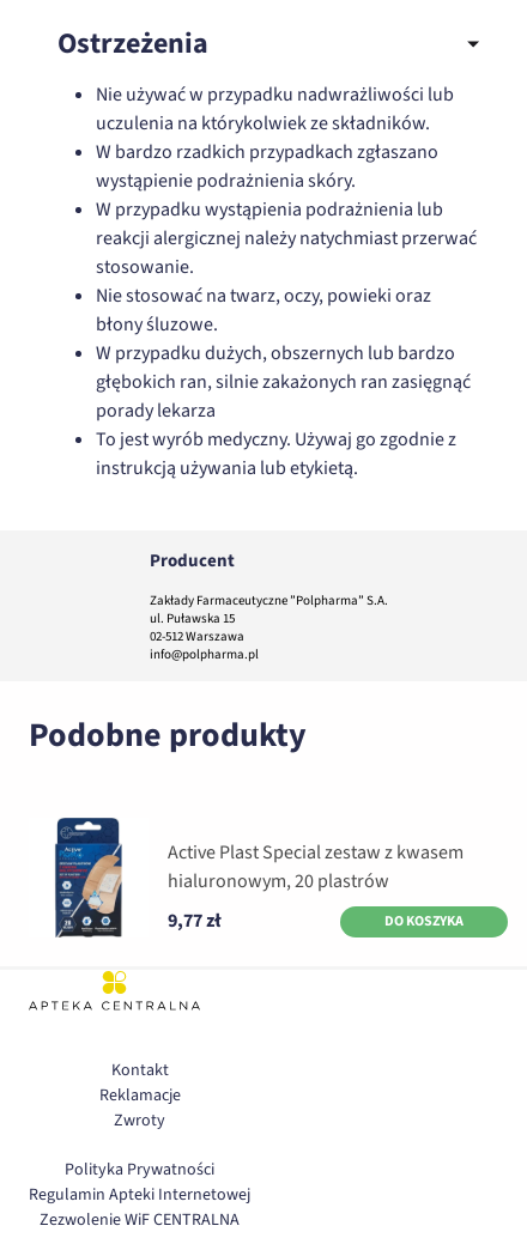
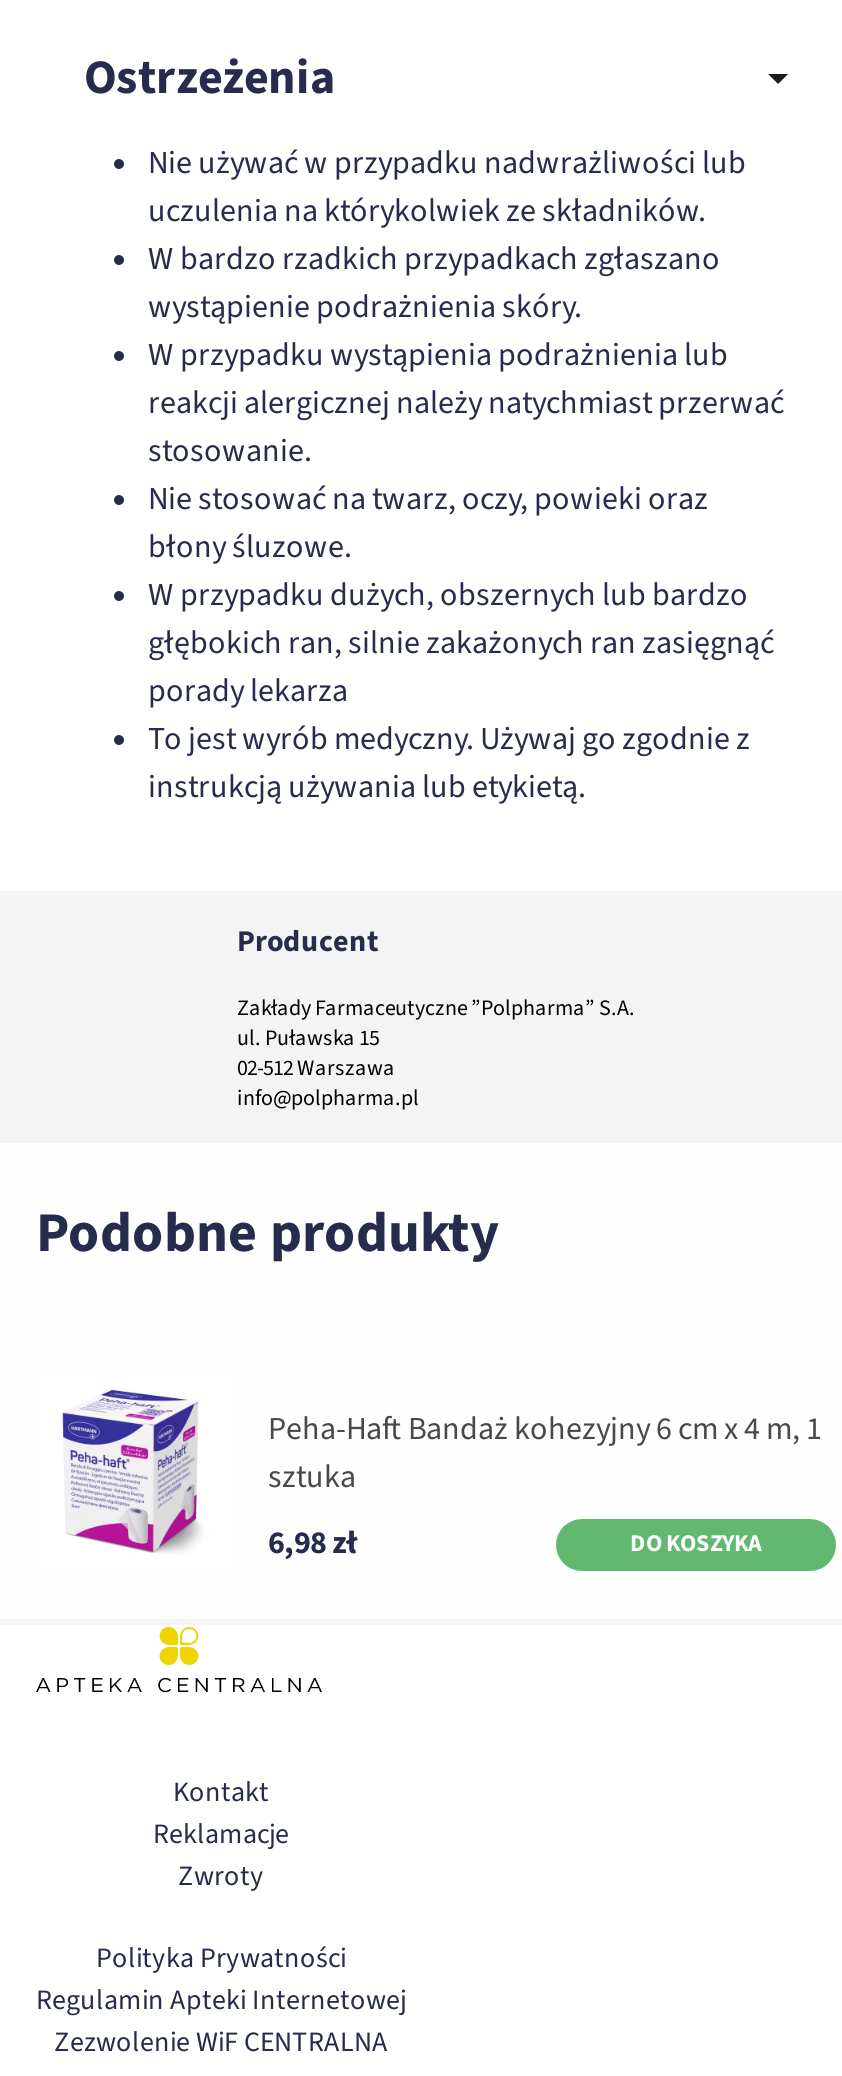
[44,817,464,939] [image] | Active Plast Special zestaw z kwasem | hialuronowym, 20 plastrów -> [60,1371,822,1571] [image] | Peha-Haft Bandaż kohezyjny 6 cm x 4 m, 1 | sztuka
[168,908,222,934] 9,77 zł -> [268,1522,358,1566] 6,98 zł

